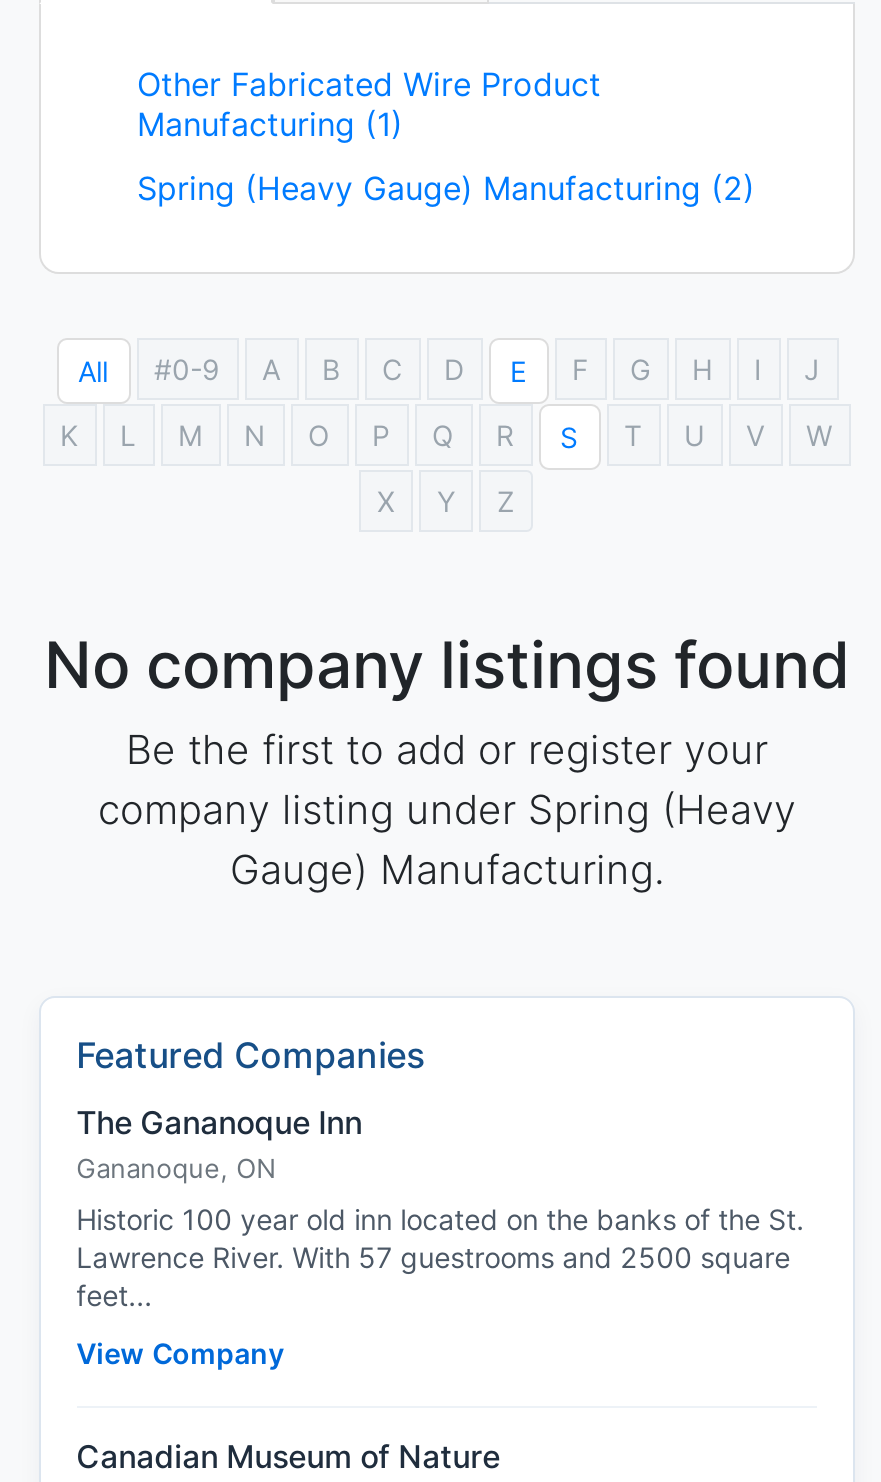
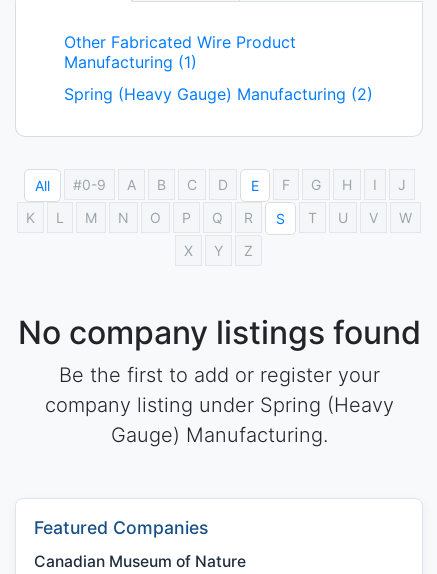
[76,1104,804,1370] The Gananoque Inn | Gananoque, ON | Historic 100 year old inn located on the banks of the St. | Lawrence River. With 57 guestrooms and 2500 square | feet... | View Company -> none

